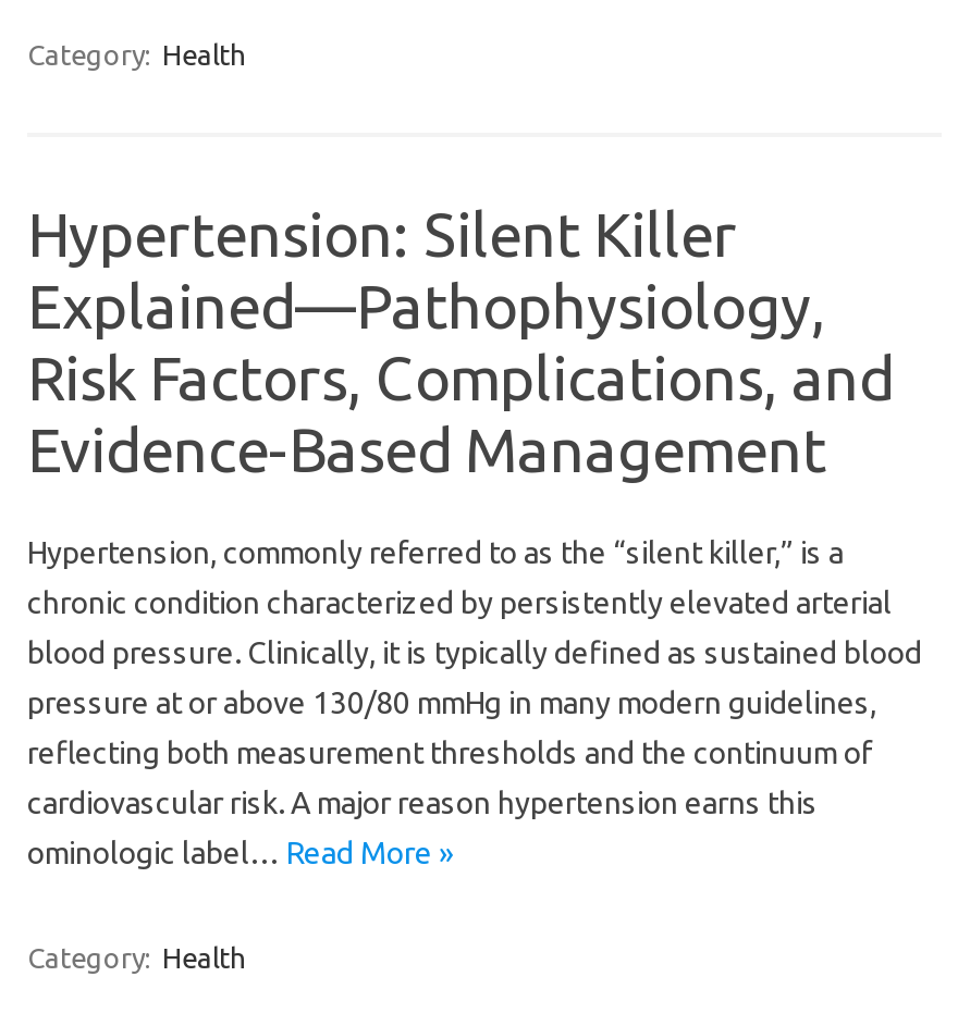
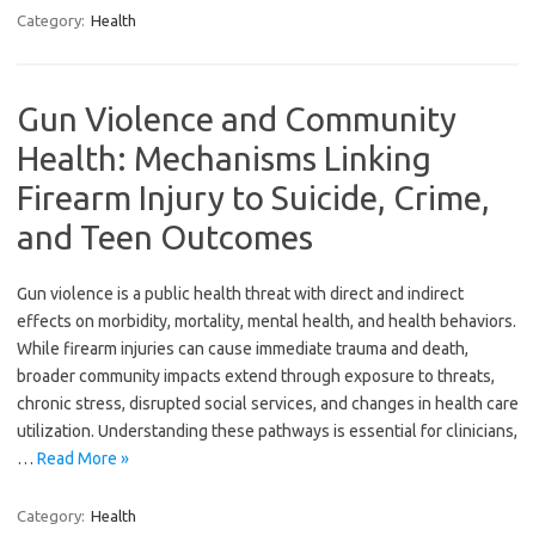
[27,200,894,483] Hypertension: Silent Killer | Explained—Pathophysiology, | Risk Factors, Complications, and | Evidence-Based Management -> [17,100,490,255] Gun Violence and Community | Health: Mechanisms Linking | Firearm Injury to Suicide, Crime, | and Teen Outcomes
[27,535,922,870] Hypertension, commonly referred to as the “silent killer,” is a | chronic condition characterized by persistently elevated arterial | blood pressure. Clinically, it is typically defined as sustained blood | pressure at or above 130/80 mmHg in many modern guidelines, | reflecting both measurement thresholds and the continuum of | cardiovascular risk. A major reason hypertension earns this | ominologic label… Read More » -> [17,284,519,468] Gun violence is a public health threat with direct and indirect | effects on morbidity, mortality, mental health, and health behaviors. | While firearm injuries can cause immediate trauma and death, | broader community impacts extend through exposure to threats, | chronic stress, disrupted social services, and changes in health care | utilization. Understanding these pathways is essential for clinicians, | … Read More »

